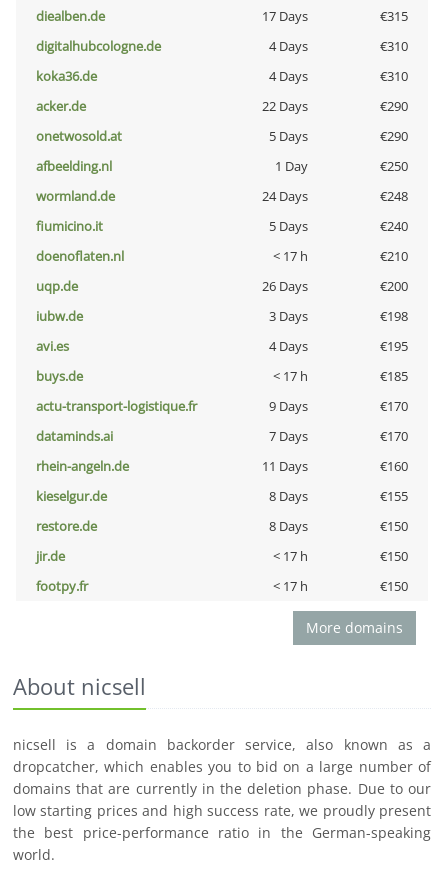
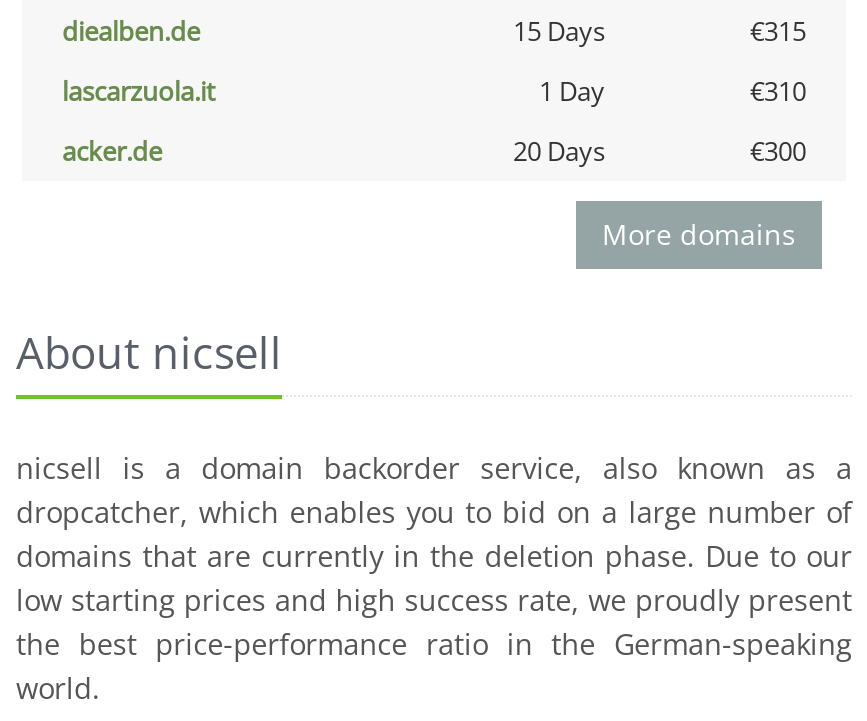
[261,7,307,25] 17 Days -> [513,13,605,49] 15 Days
[36,37,408,85] digitalhubcologne.de | 4 Days | €310 | koka36.de | 4 Days -> [62,73,605,109] lascarzuola.it | 1 Day
[36,97,408,595] 22 Days | €290 | onetwosold.at | 5 Days | €290 | afbeelding.nl | 1 Day | €250 | wormland.de | 24 Days | €248 | fiumicino.it | 5 Days | €240 | doenoflaten.nl | < 17 h | €210 | uqp.de | 26 Days | €200 | iubw.de | 3 Days | €198 | avi.es | 4 Days | €195 | buys.de | < 17 h | €185 | actu-transport-logistique.fr | 9 Days | €170 | dataminds.ai | 7 Days | €170 | rhein-angeln.de | 11 Days | €160 | kieselgur.de | 8 Days | €155 | restore.de | 8 Days | €150 | jir.de | < 17 h | €150 | footpy.fr | < 17 h | €150 -> [513,133,806,169] 20 Days | €300

